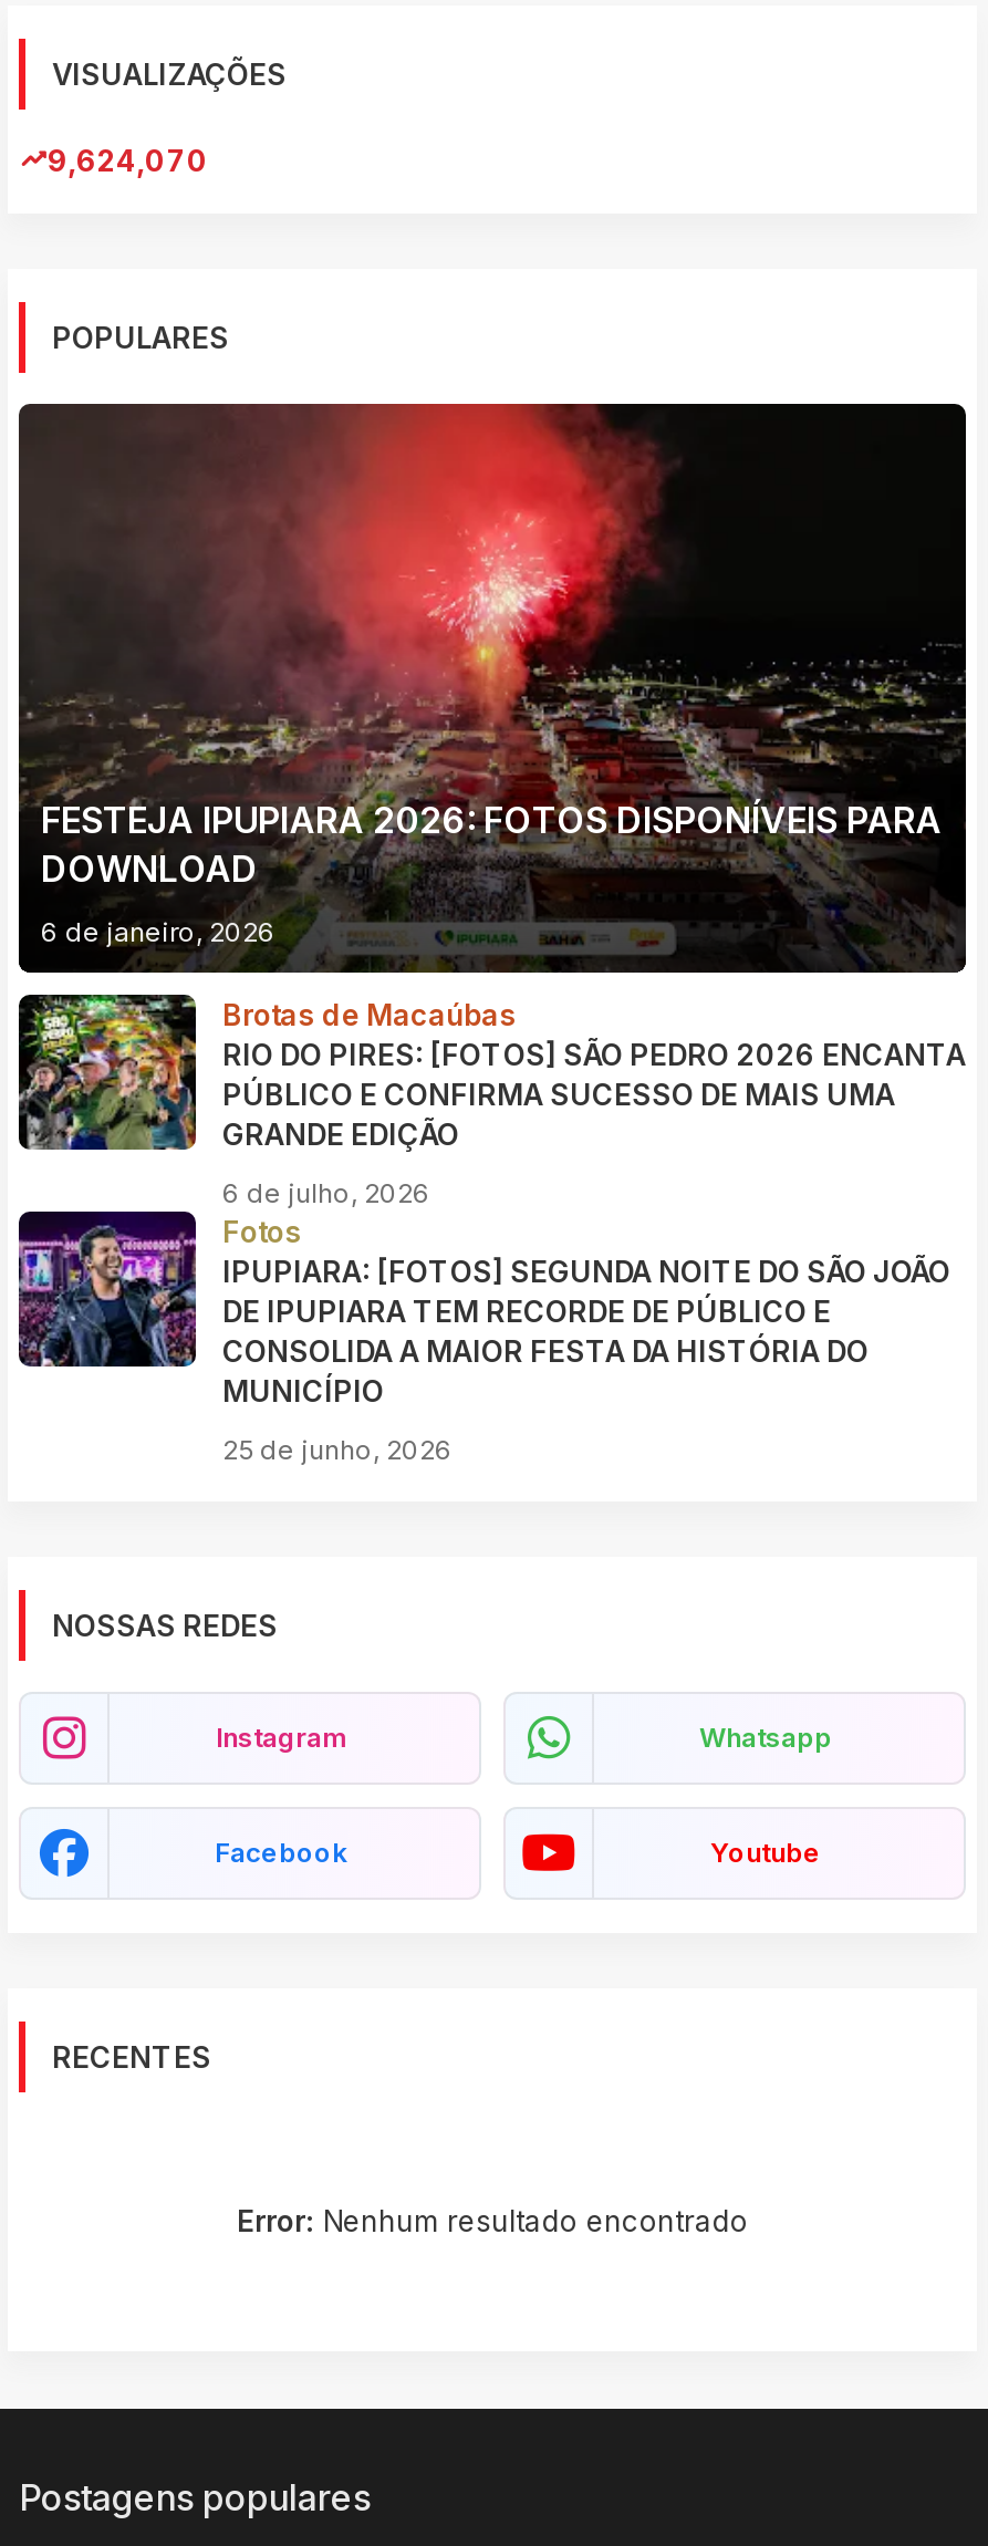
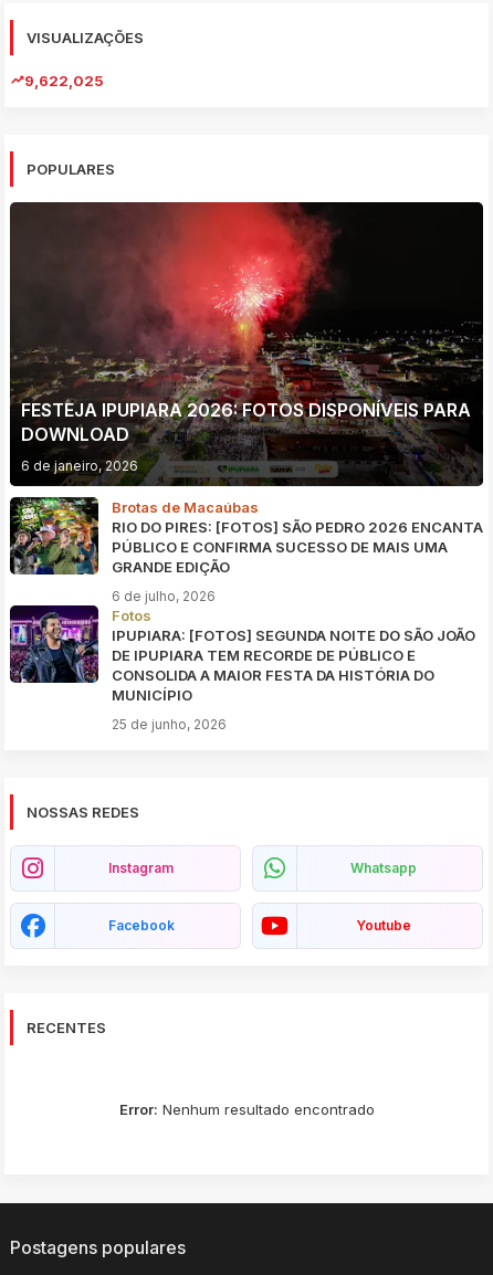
[48,144,209,179] 9,624,070 -> [24,72,104,90] 9,622,025

